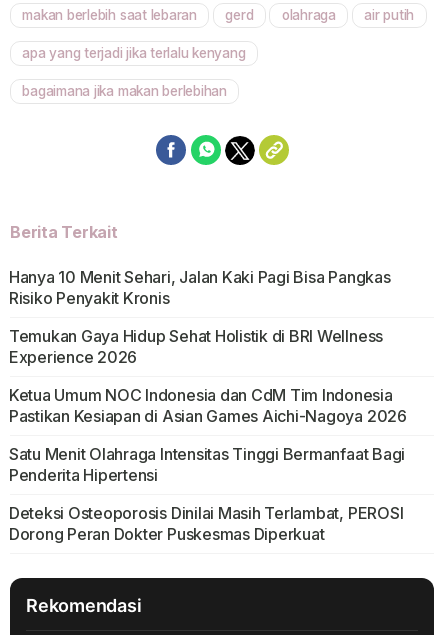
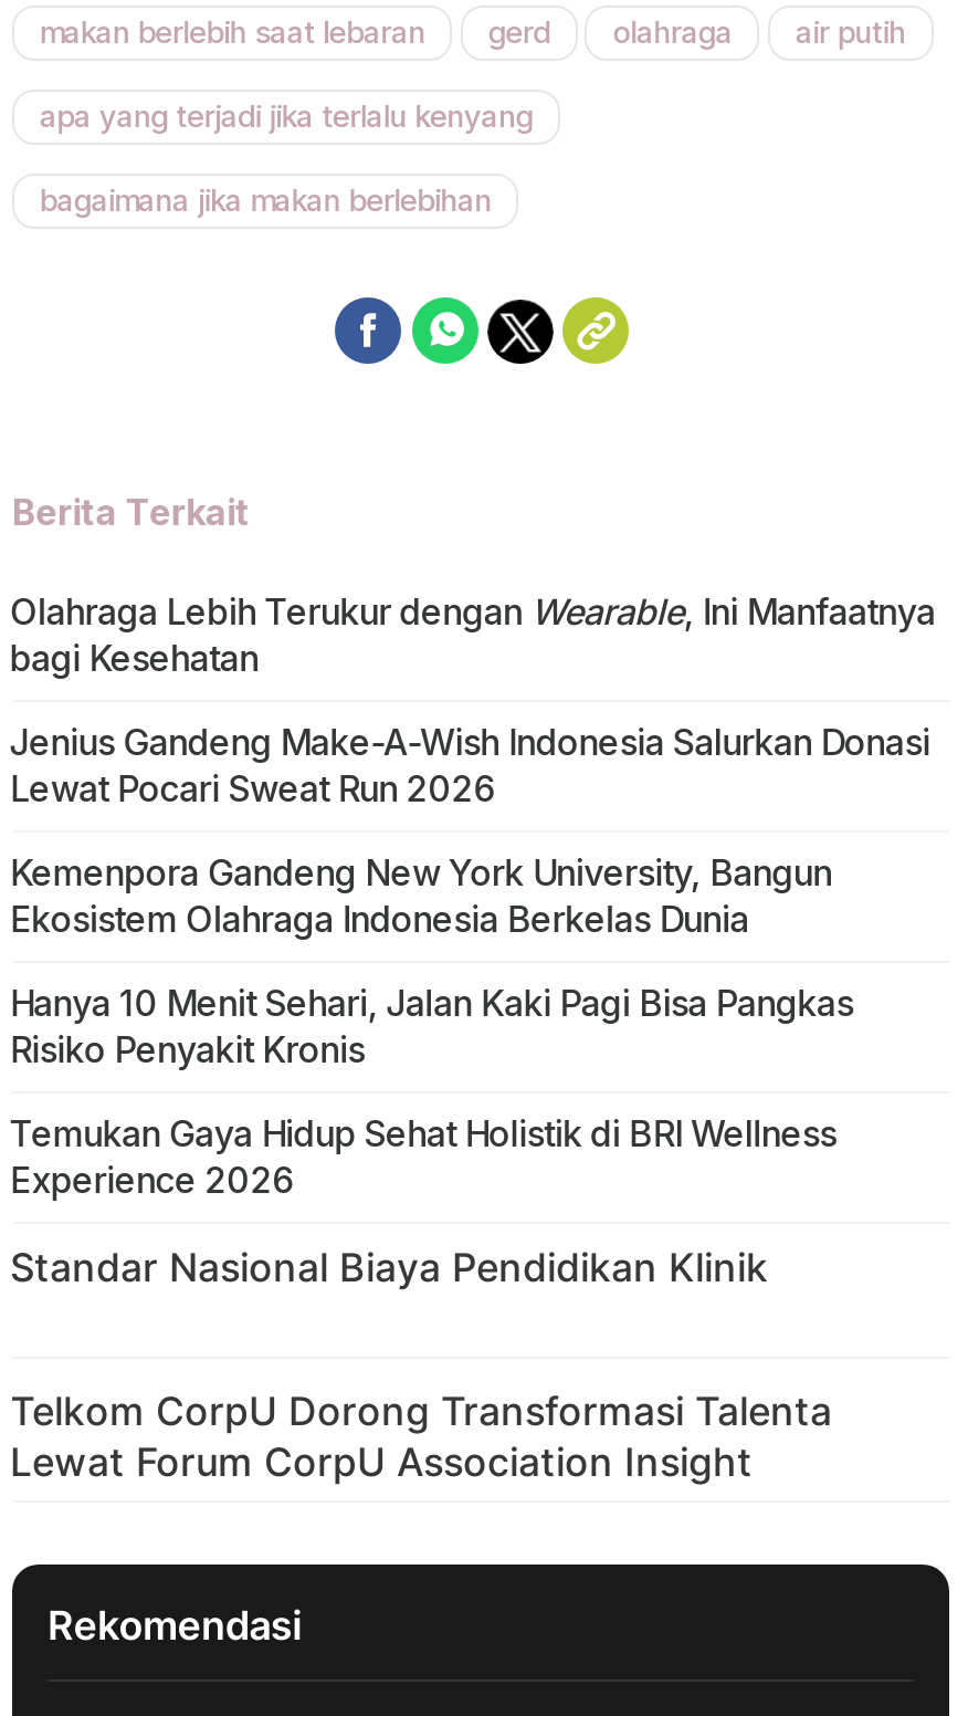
none -> [10,590,936,942] Olahraga Lebih Terukur dengan Wearable, Ini Manfaatnya | bagi Kesehatan | Jenius Gandeng Make-A-Wish Indonesia Salurkan Donasi | Lewat Pocari Sweat Run 2026 | Kemenpora Gandeng New York University, Bangun | Ekosistem Olahraga Indonesia Berkelas Dunia
moved [9,267,391,367] -> [10,981,853,1203]: Hanya 10 Menit Sehari, Jalan Kaki Pagi Bisa Pangkas | Risiko Penyakit Kronis | Temukan Gaya Hidup Sehat Holistik di BRI Wellness | Experience 2026
[9,385,407,544] Ketua Umum NOC Indonesia dan CdM Tim Indonesia | Pastikan Kesiapan di Asian Games Aichi-Nagoya 2026 | Satu Menit Olahraga Intensitas Tinggi Bermanfaat Bagi | Penderita Hipertensi | Deteksi Osteoporosis Dinilai Masih Terlambat, PEROSI | Dorong Peran Dokter Puskesmas Diperkuat -> none

